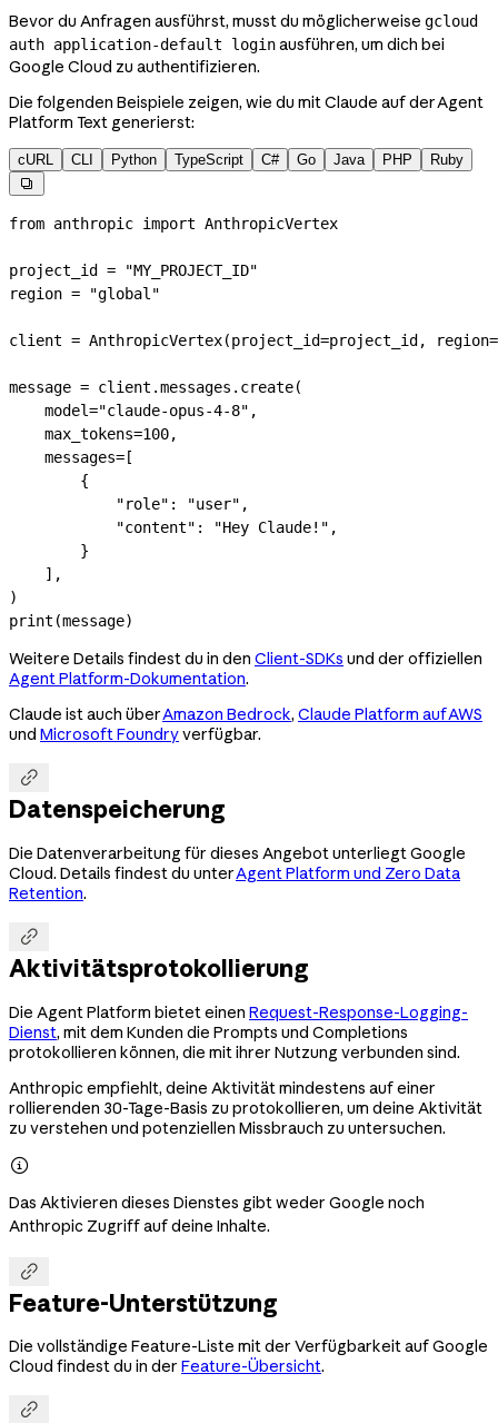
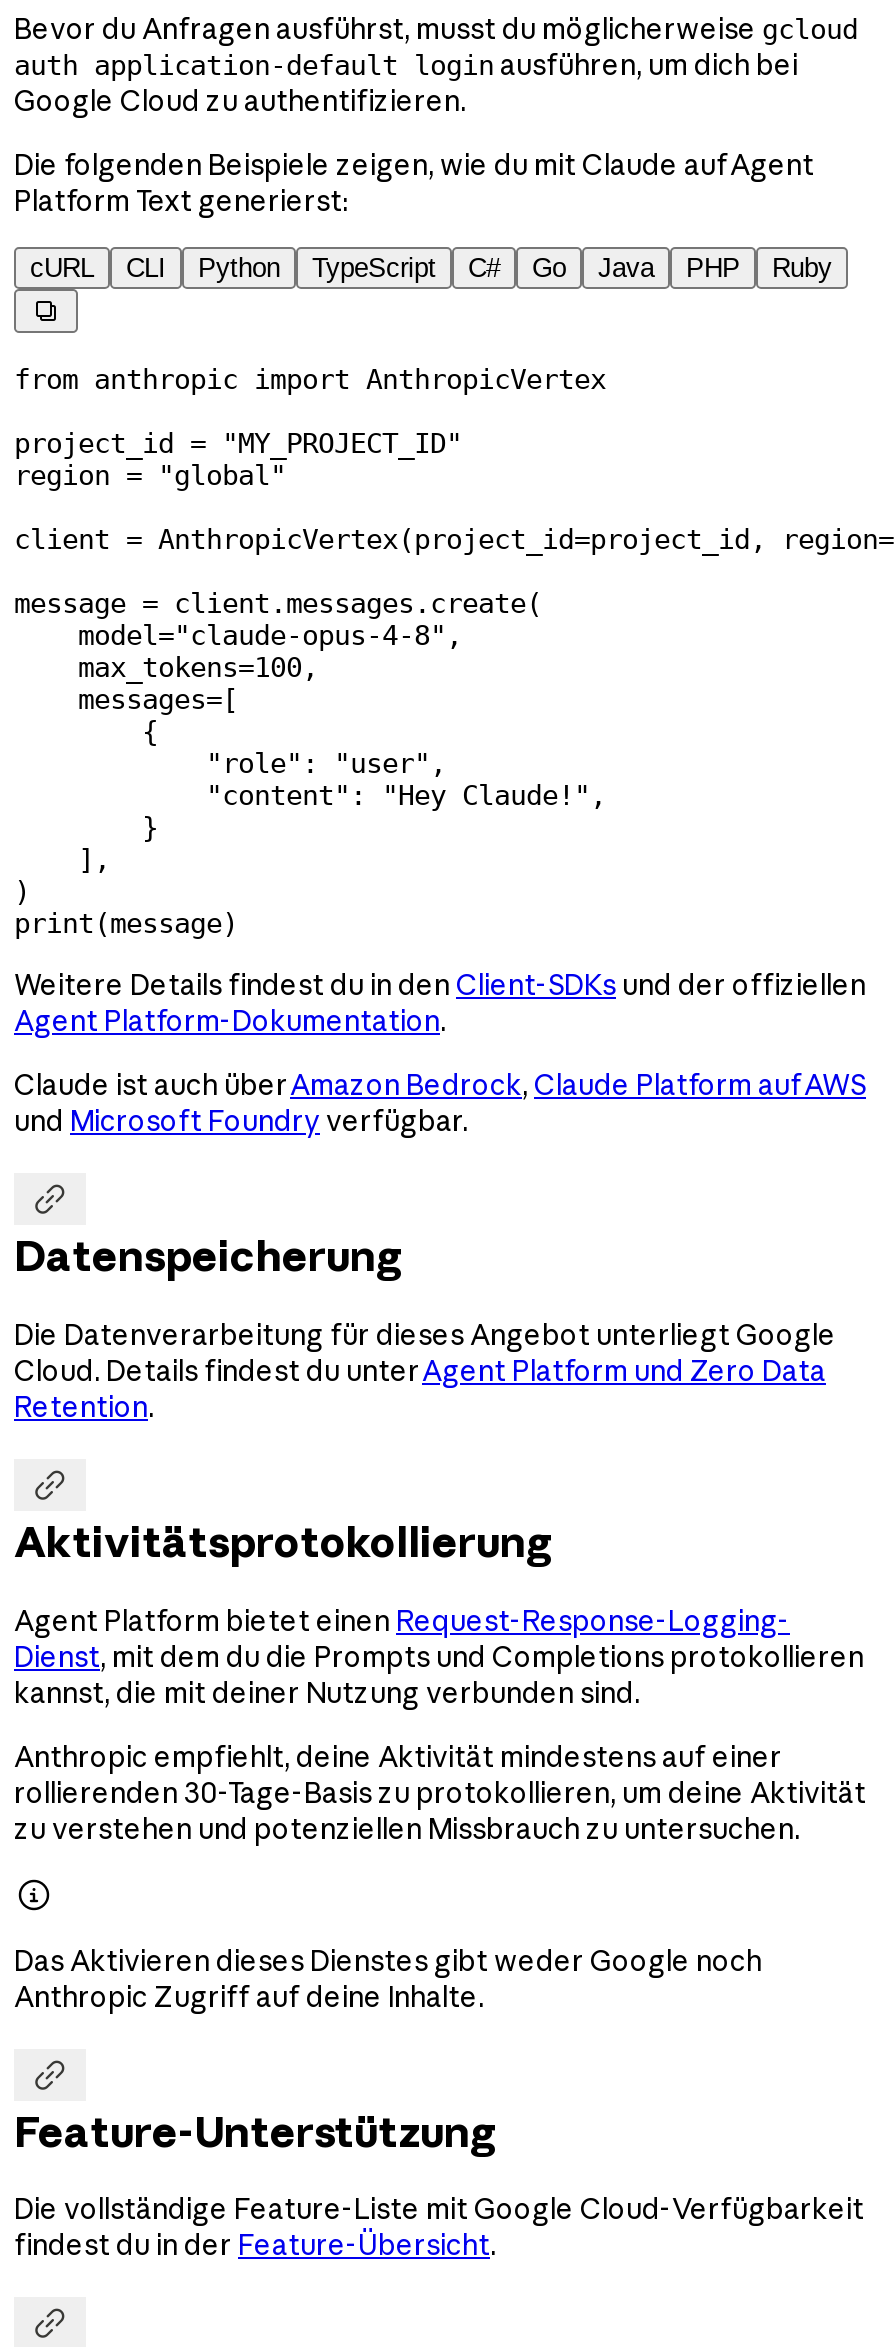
[9,92,484,112] Die folgenden Beispiele zeigen, wie du mit Claude auf der Agent -> [14,147,814,183] Die folgenden Beispiele zeigen, wie du mit Claude auf Agent
[9,1002,468,1062] Die Agent Platform bietet einen Request-Response-Logging- | Dienst, mit dem Kunden die Prompts und Completions | protokollieren können, die mit ihrer Nutzung verbunden sind. -> [14,1602,864,1710] Agent Platform bietet einen Request-Response-Logging- | Dienst, mit dem du die Prompts und Completions protokollieren | kannst, die mit deiner Nutzung verbunden sind.
[9,1337,488,1377] Die vollständige Feature-Liste mit der Verfügbarkeit auf Google | Cloud findest du in der Feature-Übersicht. -> [14,2192,864,2264] Die vollständige Feature-Liste mit Google Cloud-Verfügbarkeit | findest du in der Feature-Übersicht.

